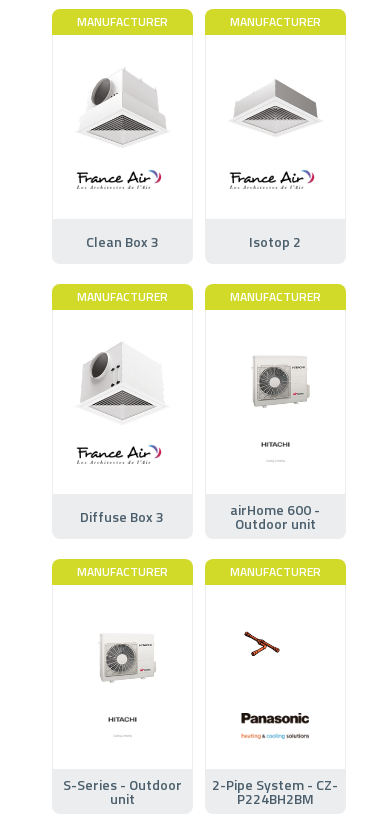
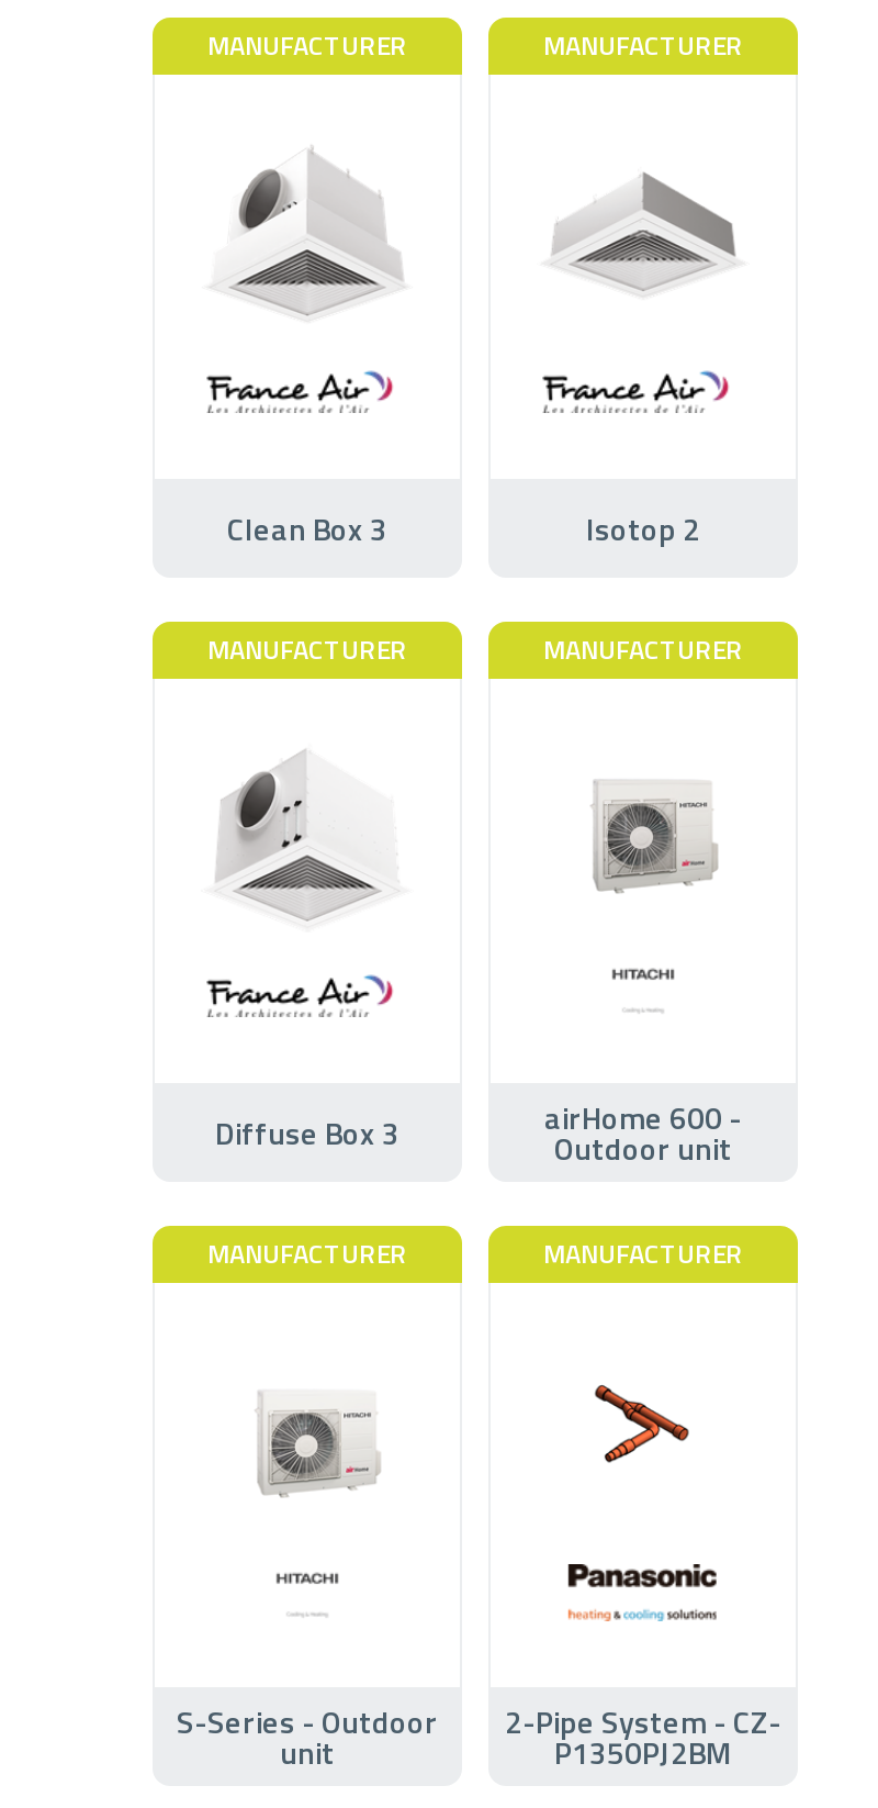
[243,631,296,666] [image] -> [576,1384,690,1465] [image]
[237,788,314,809] P224BH2BM -> [554,1728,732,1774] P1350PJ2BM

